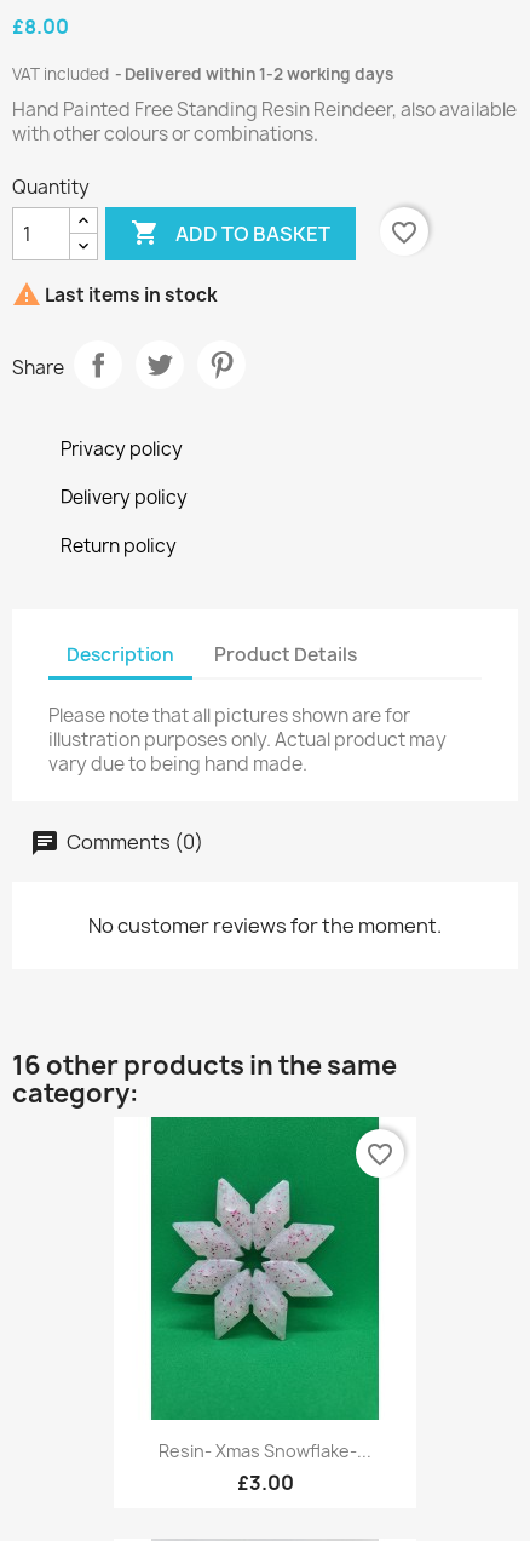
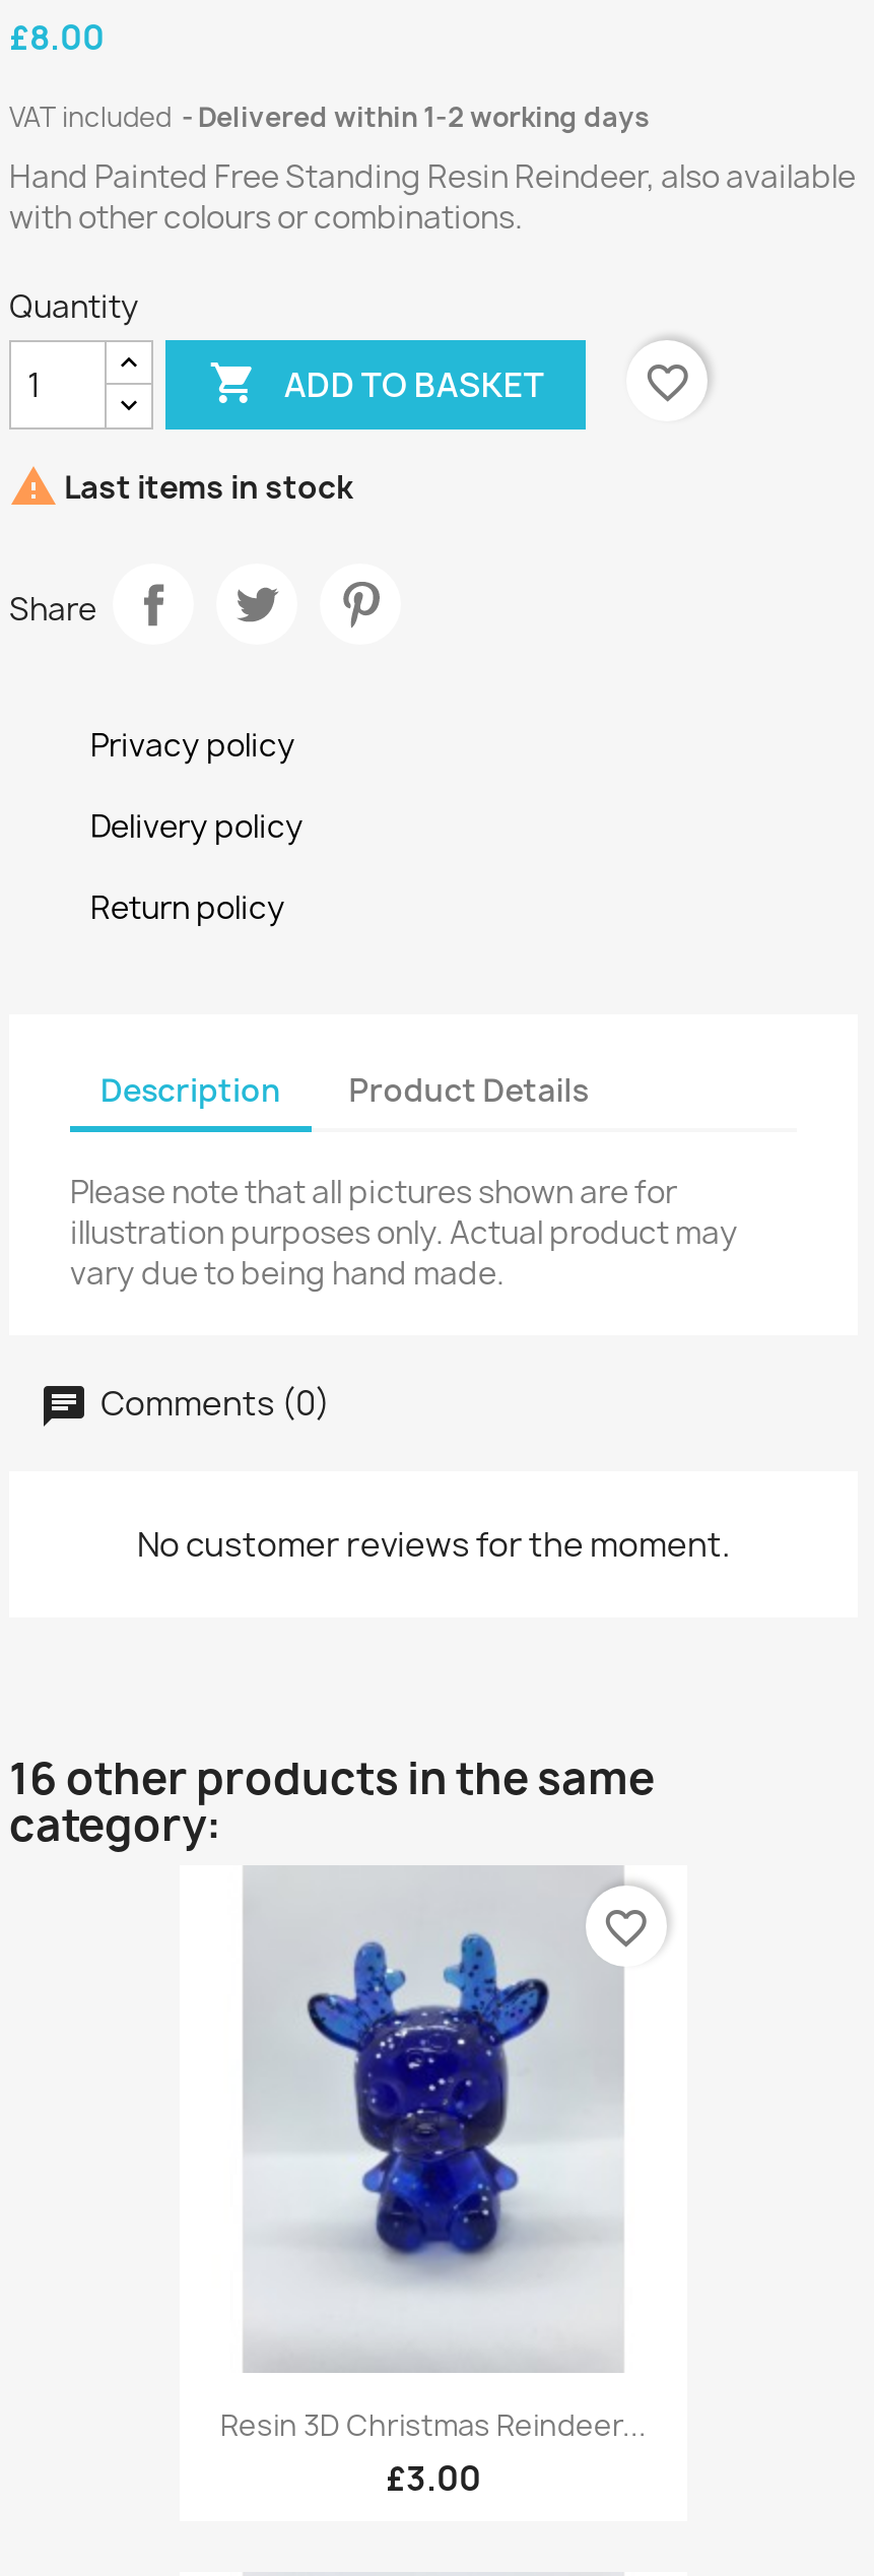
[150,1116,380,1462] [image] | Resin- Xmas Snowflake-... -> [220,1865,647,2444] [image] | Resin 3D Christmas Reindeer...

